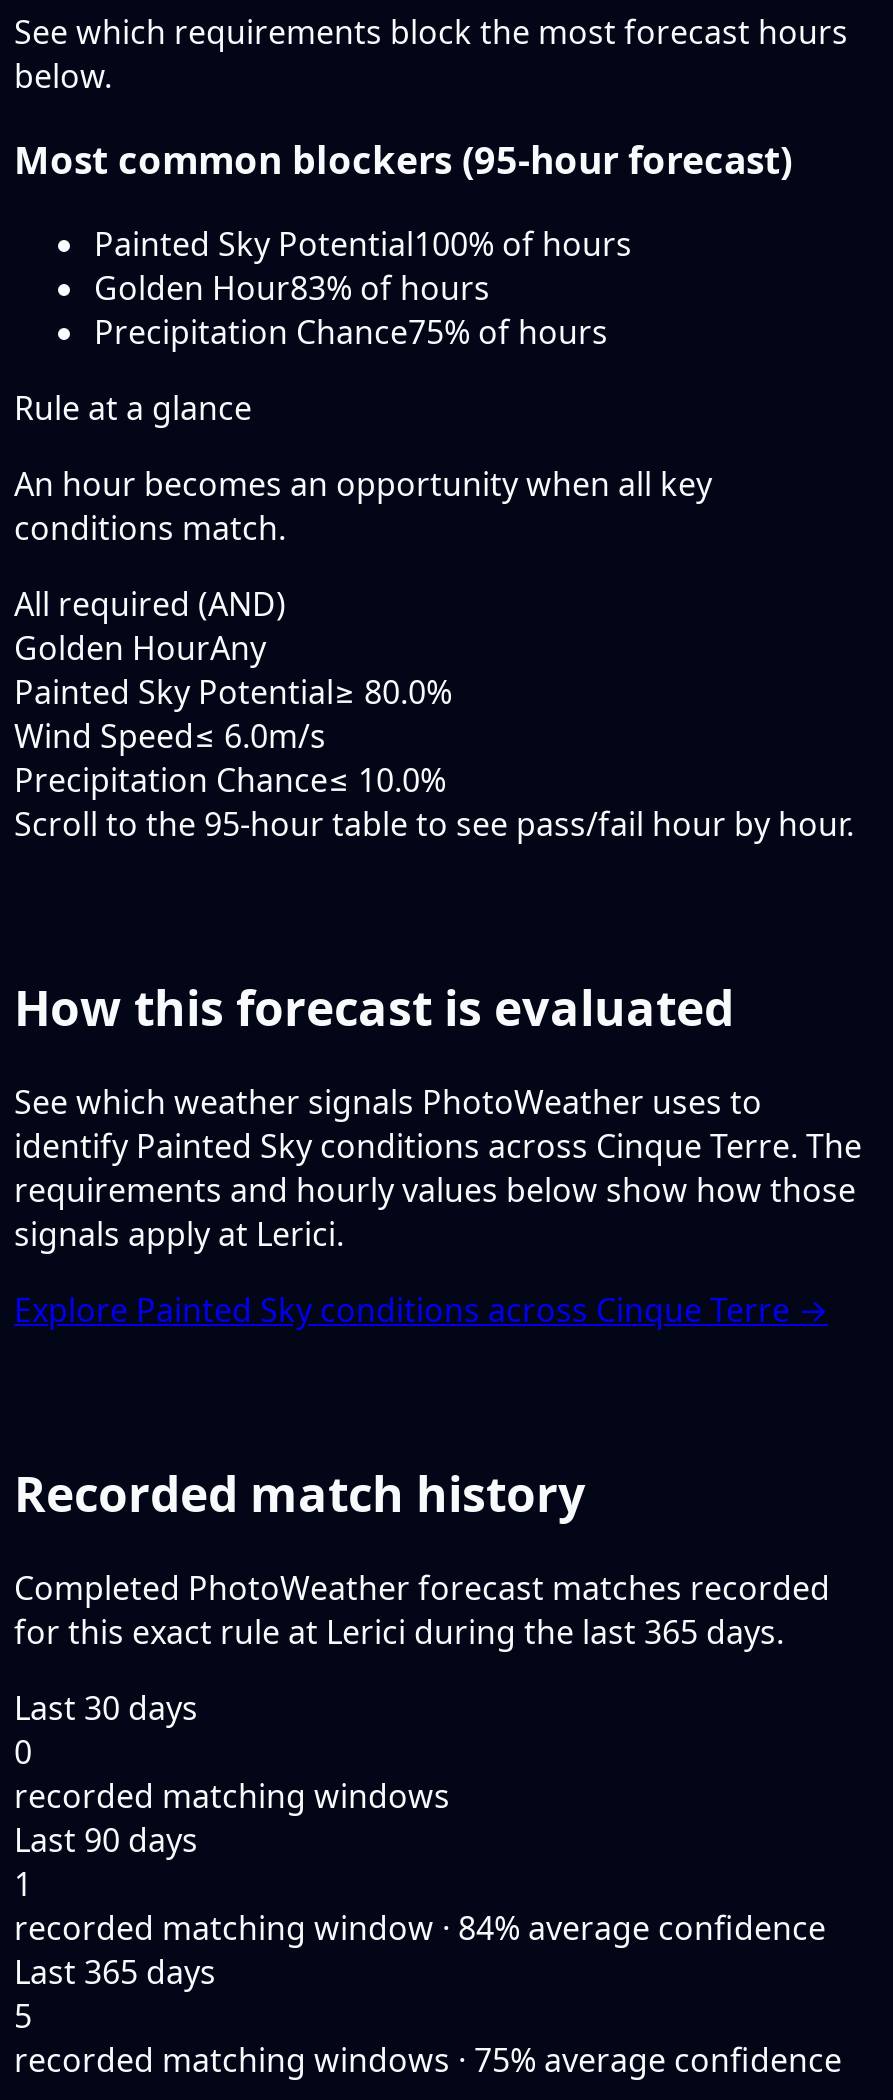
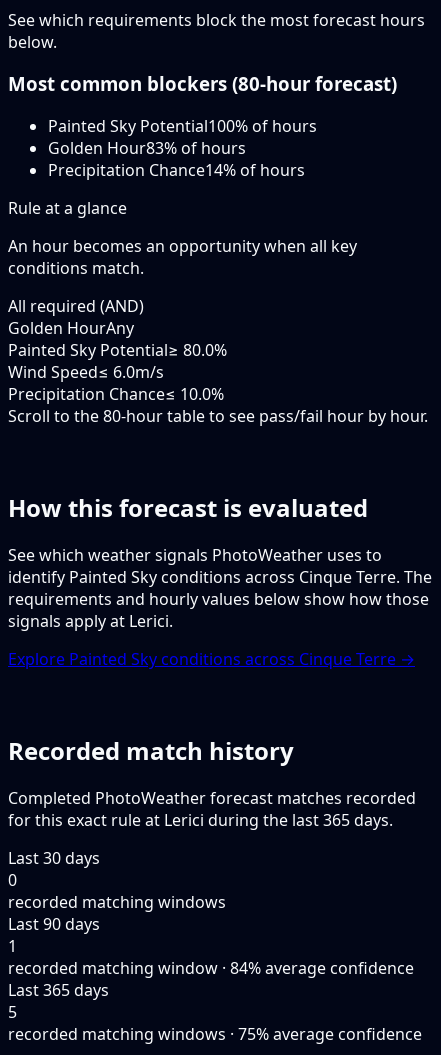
[14,135,792,185] Most common blockers (95-hour forecast) -> [8,71,397,96] Most common blockers (80-hour forecast)
[94,310,608,354] Precipitation Chance75% of hours -> [48,159,305,181] Precipitation Chance14% of hours
[14,802,854,846] Scroll to the 95-hour table to see pass/fail hour by hour. -> [8,405,428,427] Scroll to the 80-hour table to see pass/fail hour by hour.

